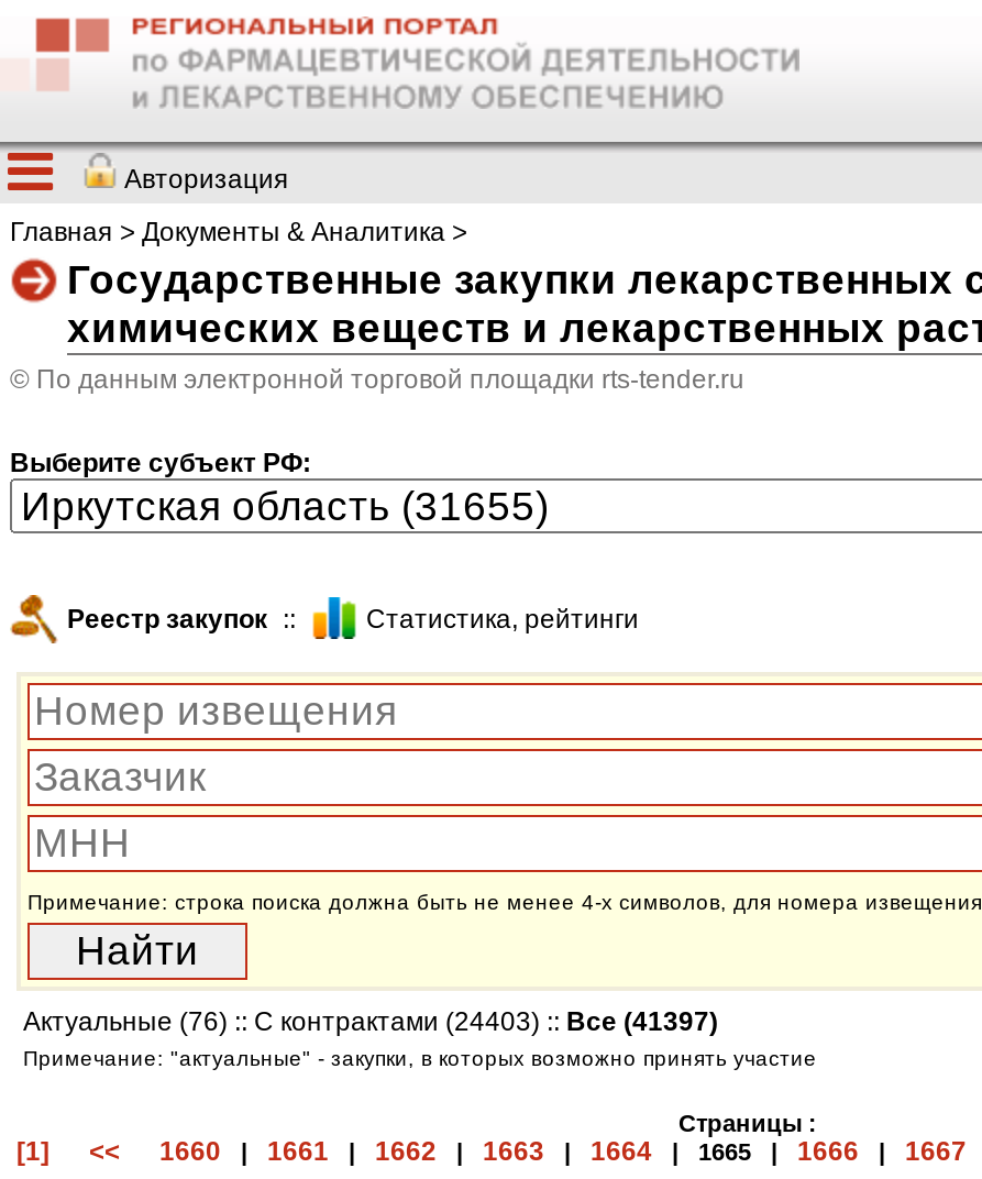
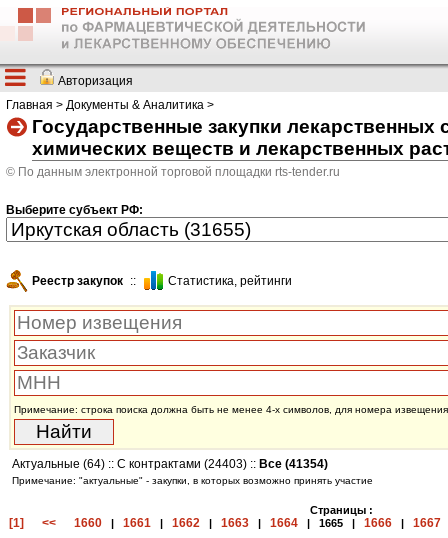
[23,1006,718,1037] Актуальные (76):: С контрактами (24403):: Все (41397) -> [12,457,328,471] Актуальные (64):: С контрактами (24403):: Все (41354)

